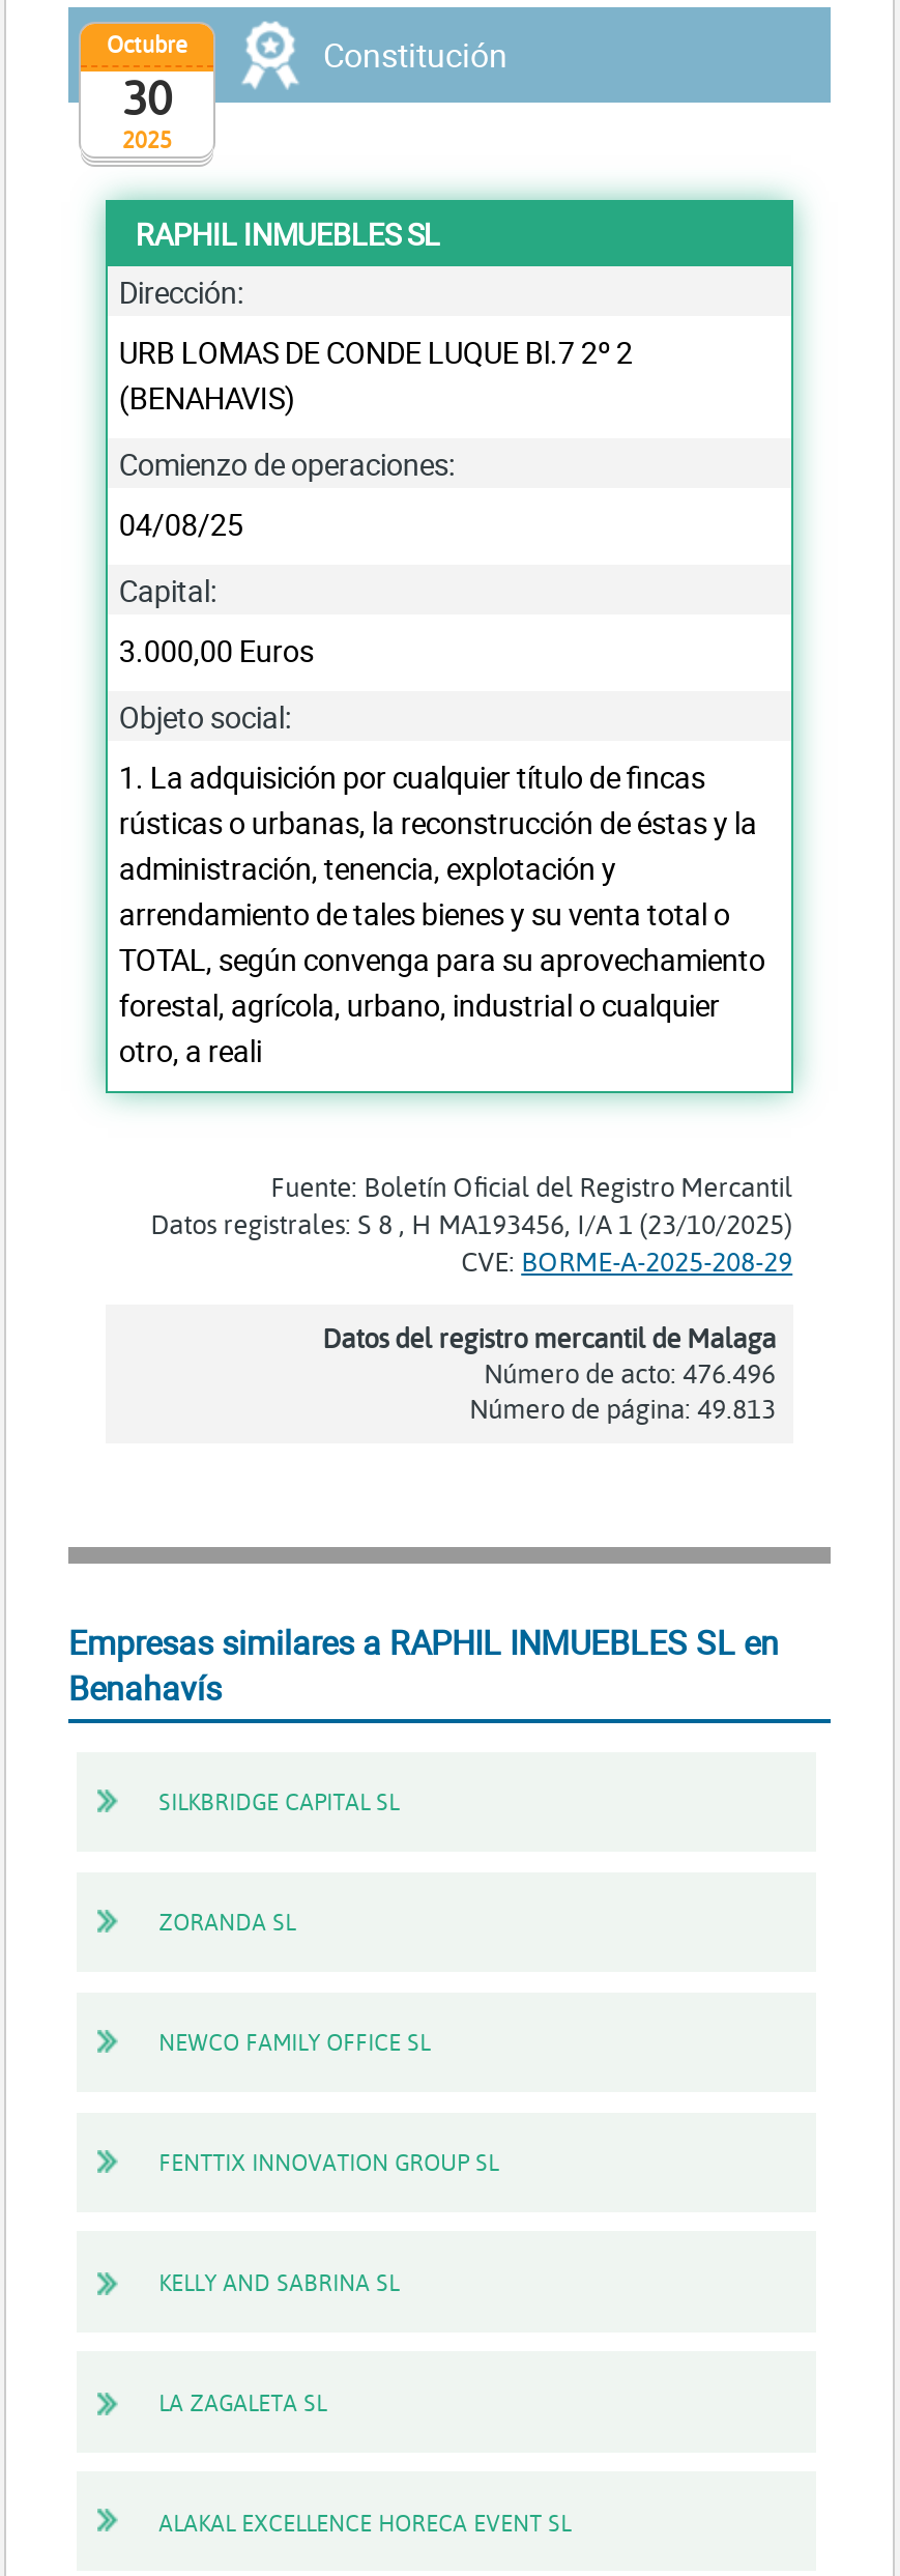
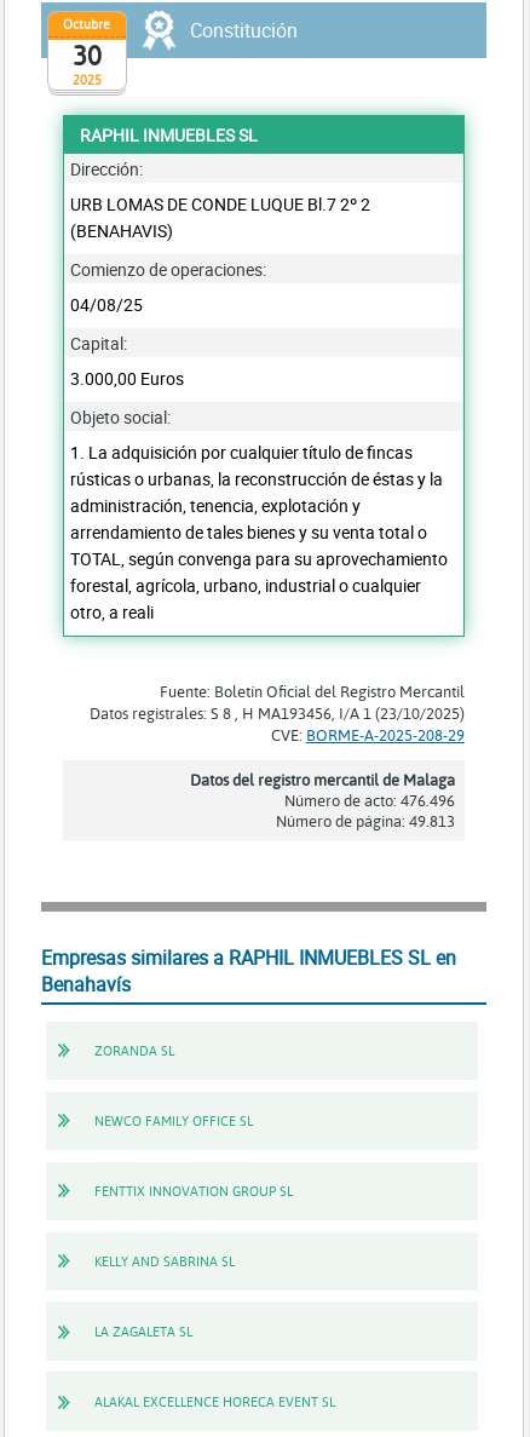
[159,1786,399,1817] SILKBRIDGE CAPITAL SL -> none

